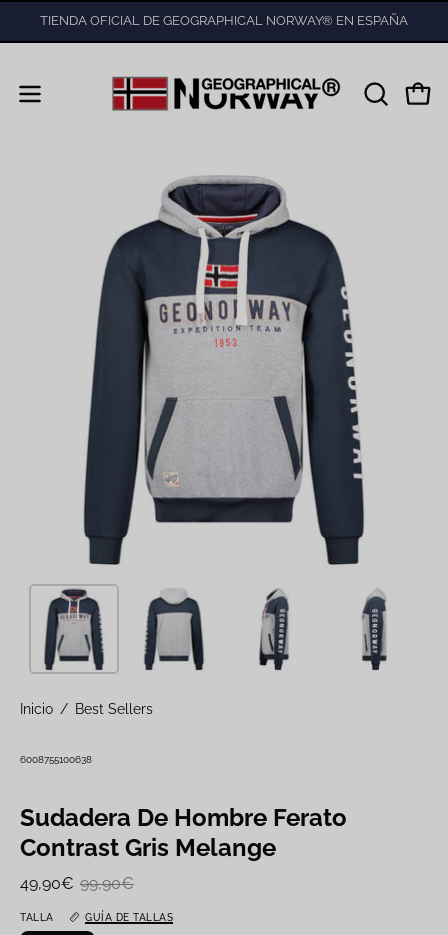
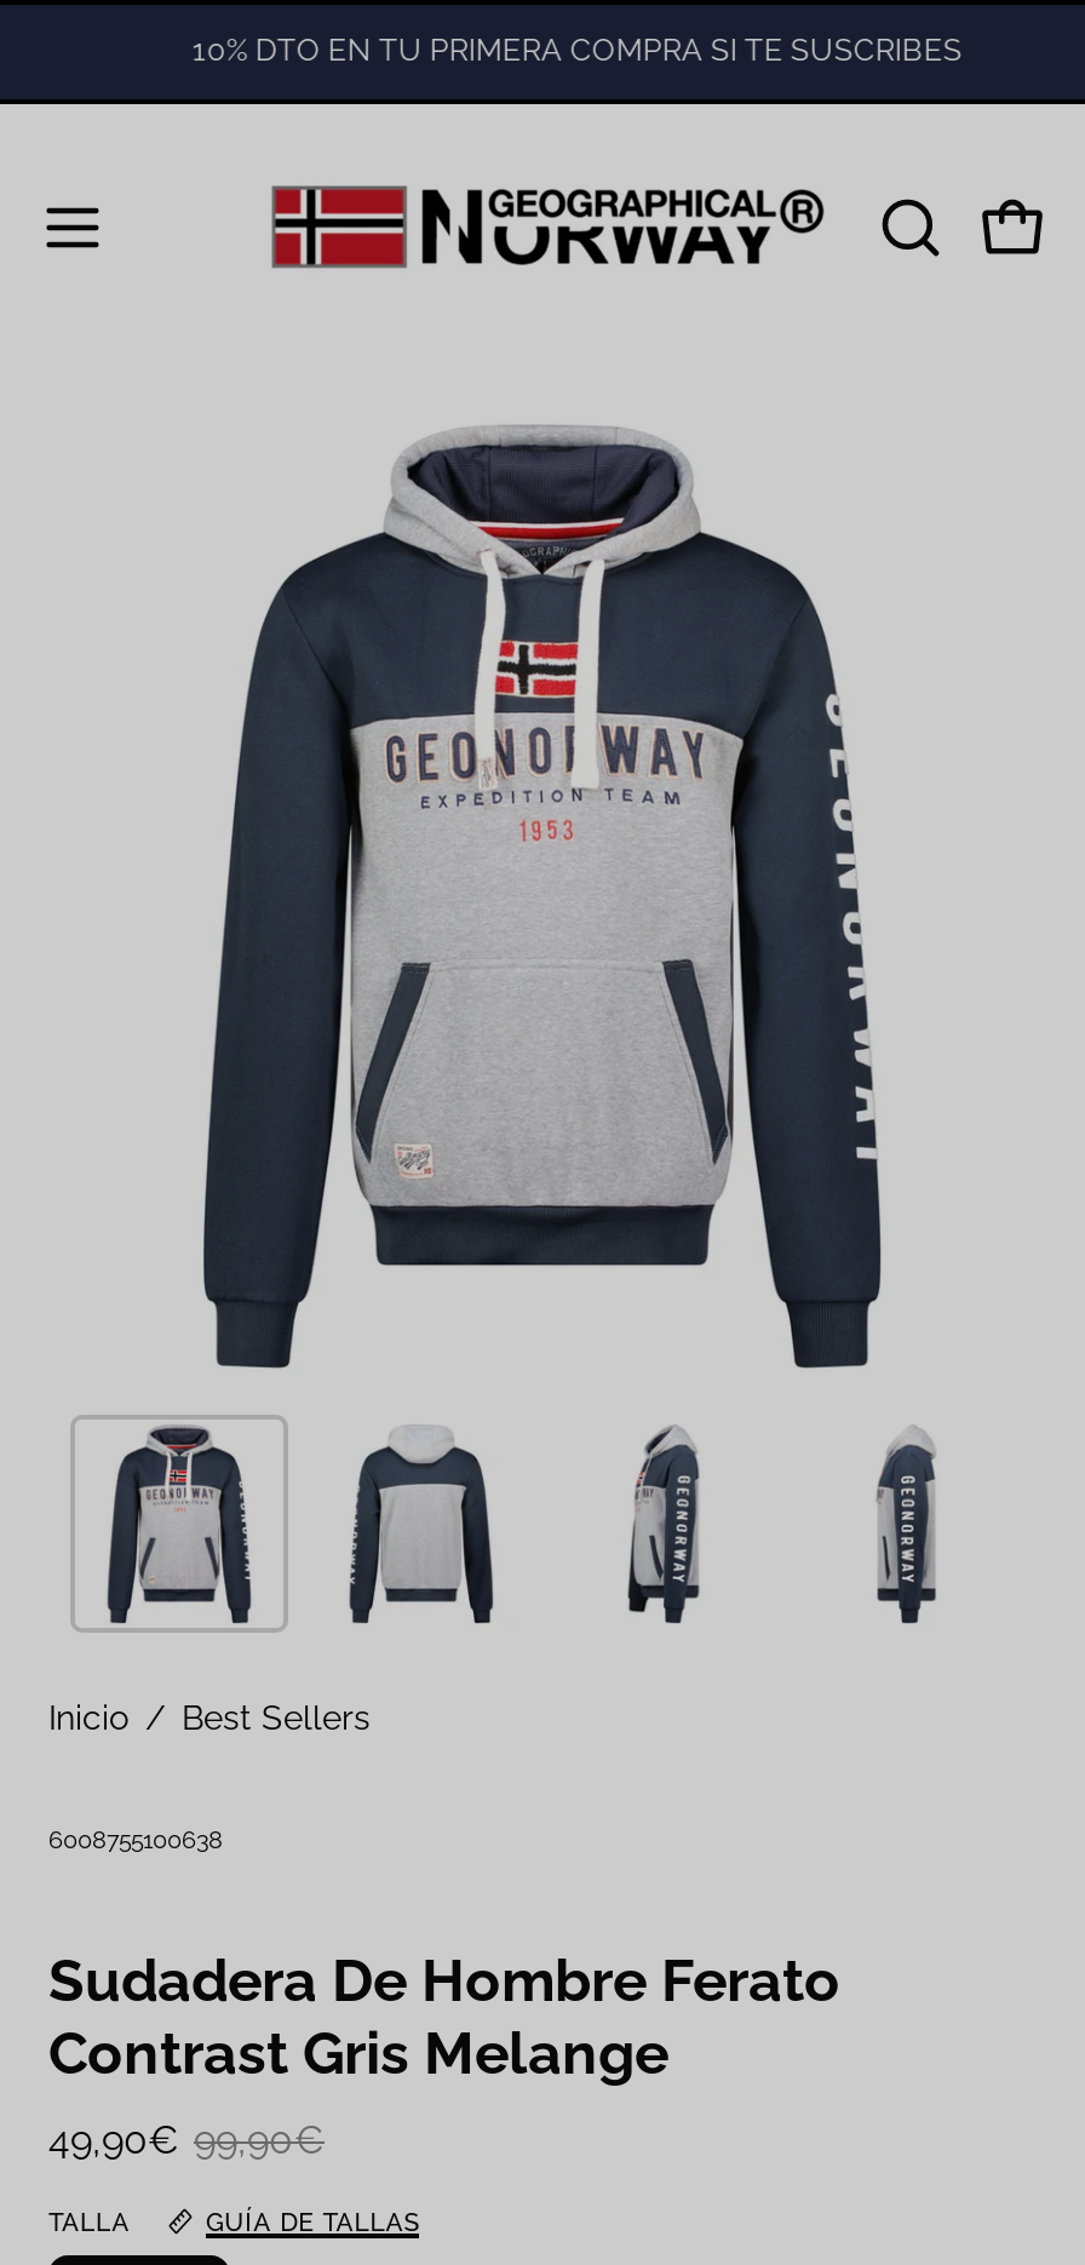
[40,13,408,28] TIENDA OFICIAL DE GEOGRAPHICAL NORWAY® EN ESPAÑA -> [157,31,928,68] 10% DTO EN TU PRIMERA COMPRA SI TE SUSCRIBES

